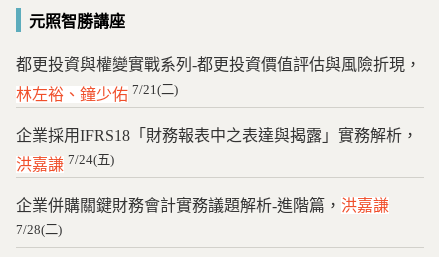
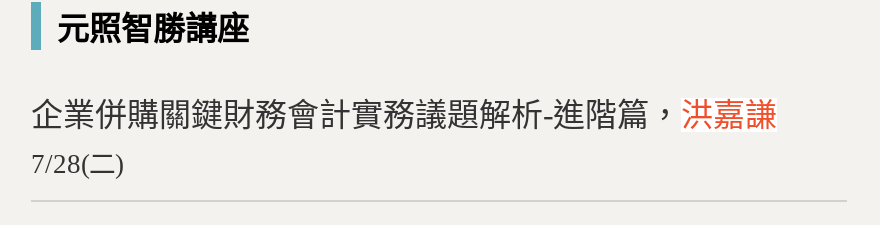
[16,56,421,173] 都更投資與權變實戰系列-都更投資價值評估與風險折現， | 林左裕、鐘少佑 7/21(二) | 企業採用IFRS18「財務報表中之表達與揭露」實務解析， | 洪嘉謙 7/24(五) -> none

